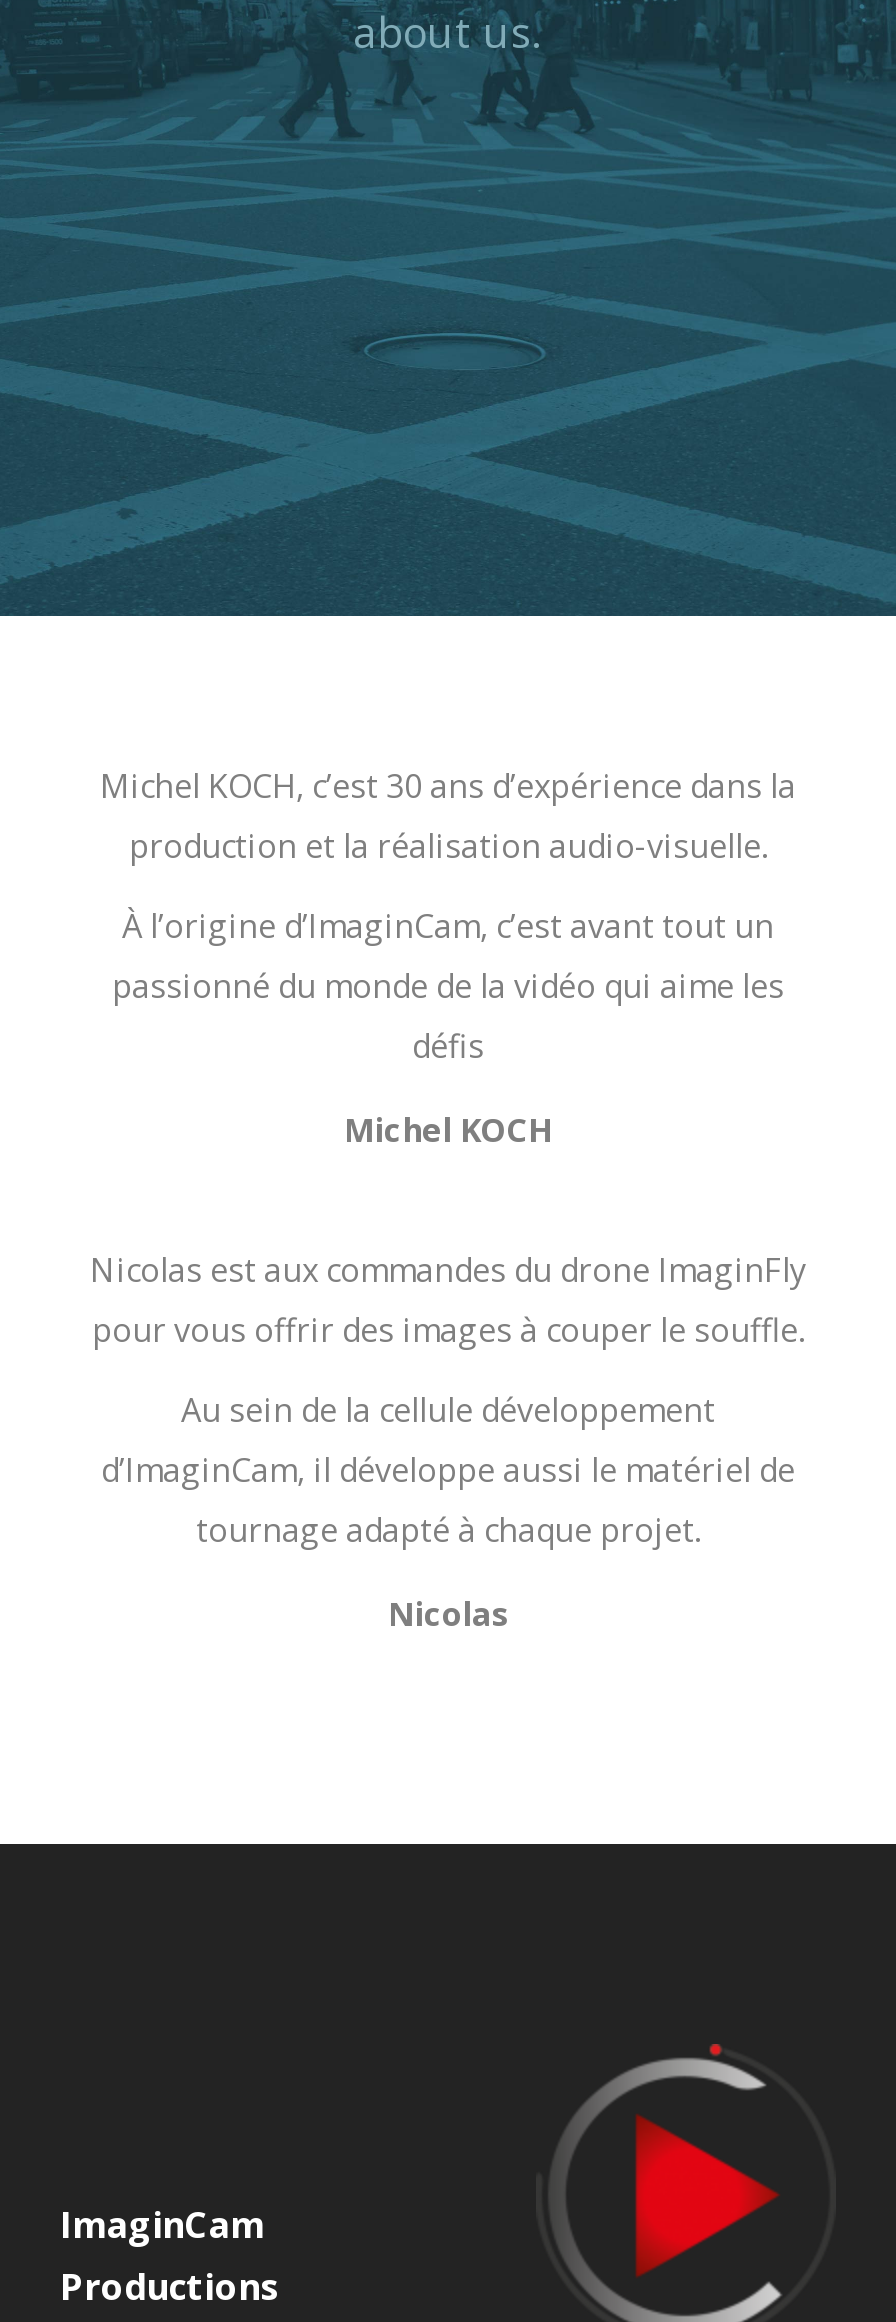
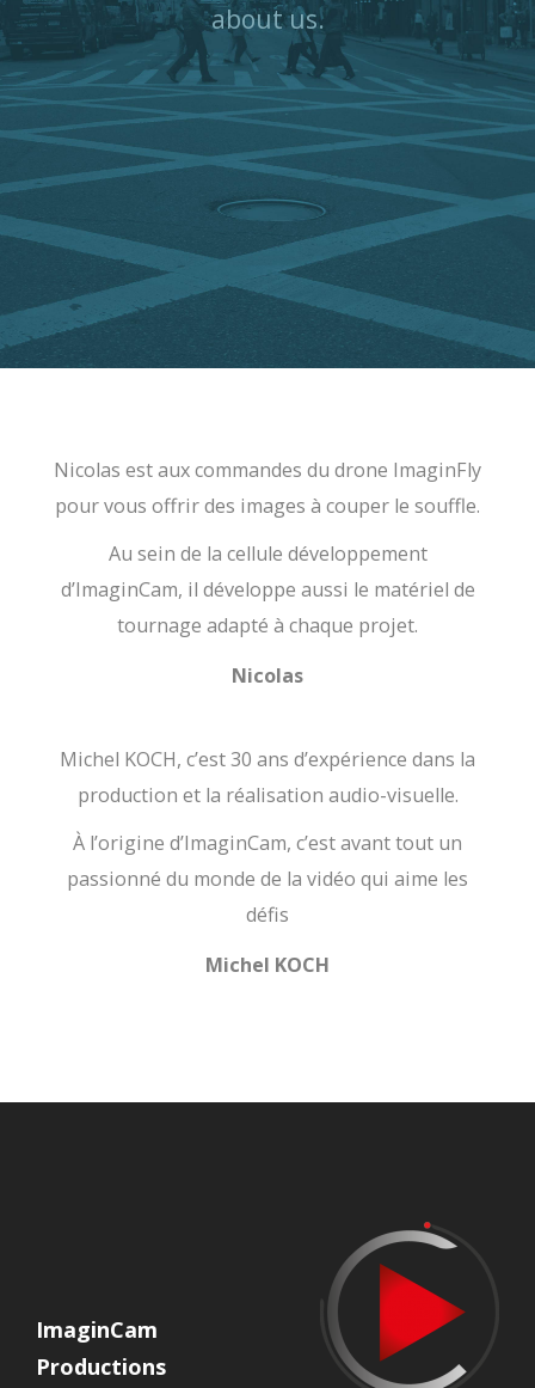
moved [100,765,796,1153] -> [60,746,475,978]: Michel KOCH, c’est 30 ans d’expérience dans la | production et la réalisation audio-visuelle. | À l’origine d’ImaginCam, c’est avant tout un | passionné du monde de la vidéo qui aime les | défis | Michel KOCH
moved [90,1249,806,1637] -> [54,457,481,689]: Nicolas est aux commandes du drone ImaginFly | pour vous offrir des images à couper le souffle. | Au sein de la cellule développement | d’ImaginCam, il développe aussi le matériel de | tournage adapté à chaque projet. | Nicolas

